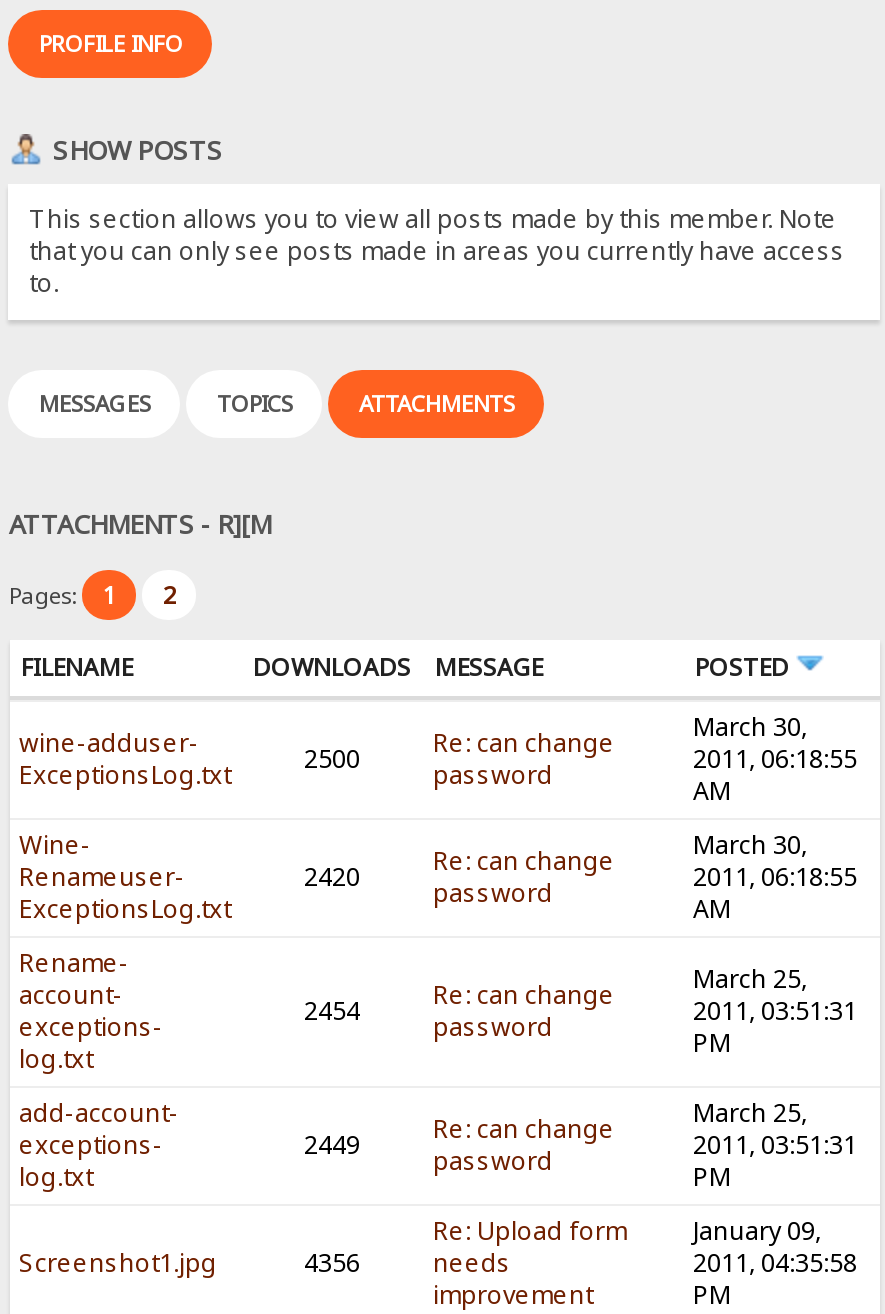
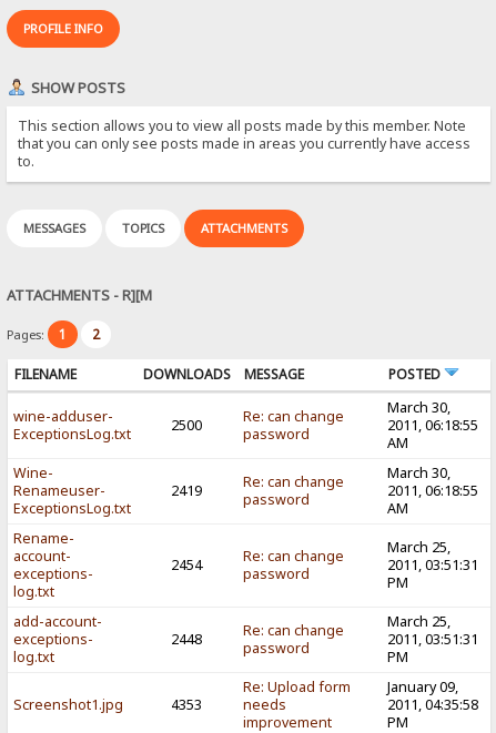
[304,859,360,893] 2420 -> [171,481,202,500] 2419
[304,1127,360,1161] 2449 -> [171,629,202,648] 2448
[304,1245,360,1279] 4356 -> [171,695,202,714] 4353

